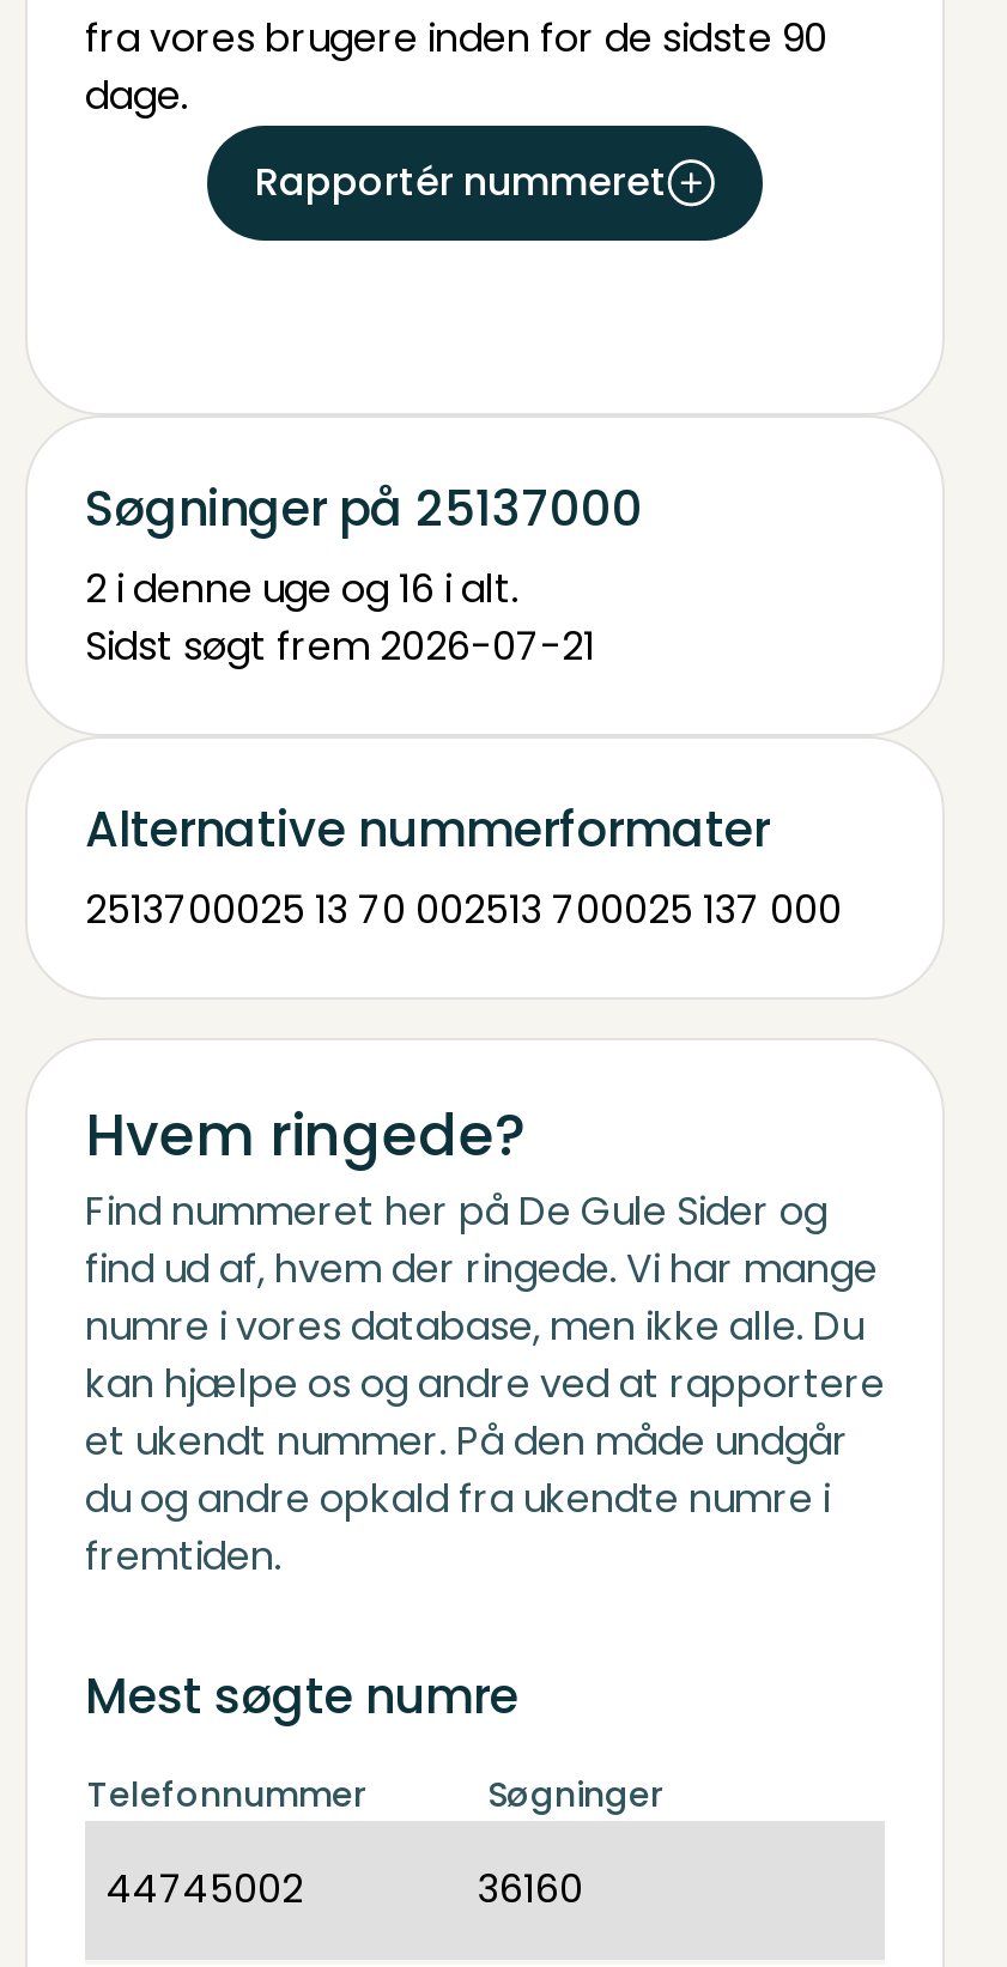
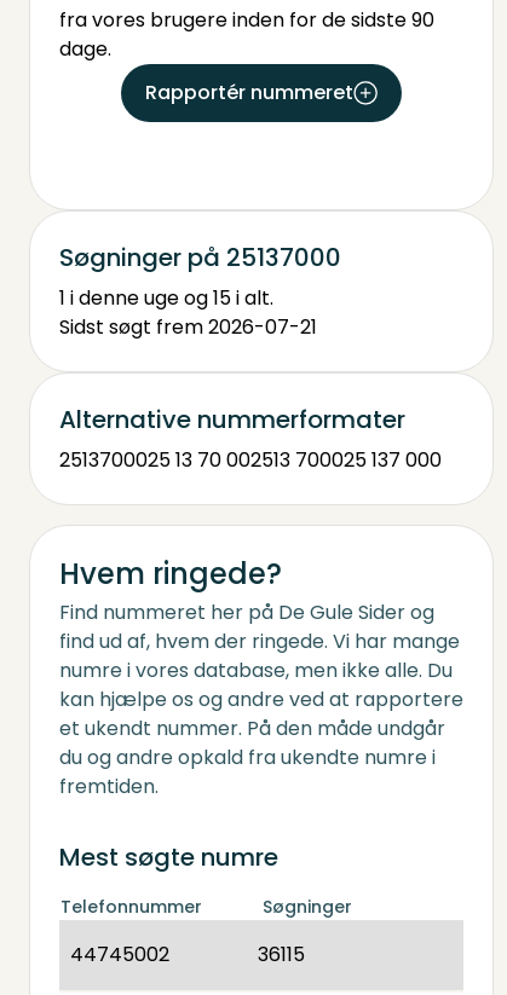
[85,561,518,617] 2 i denne uge og 16 i alt. -> [59,284,273,312] 1 i denne uge og 15 i alt.
[478,1862,583,1917] 36160 -> [258,941,305,968] 36115

